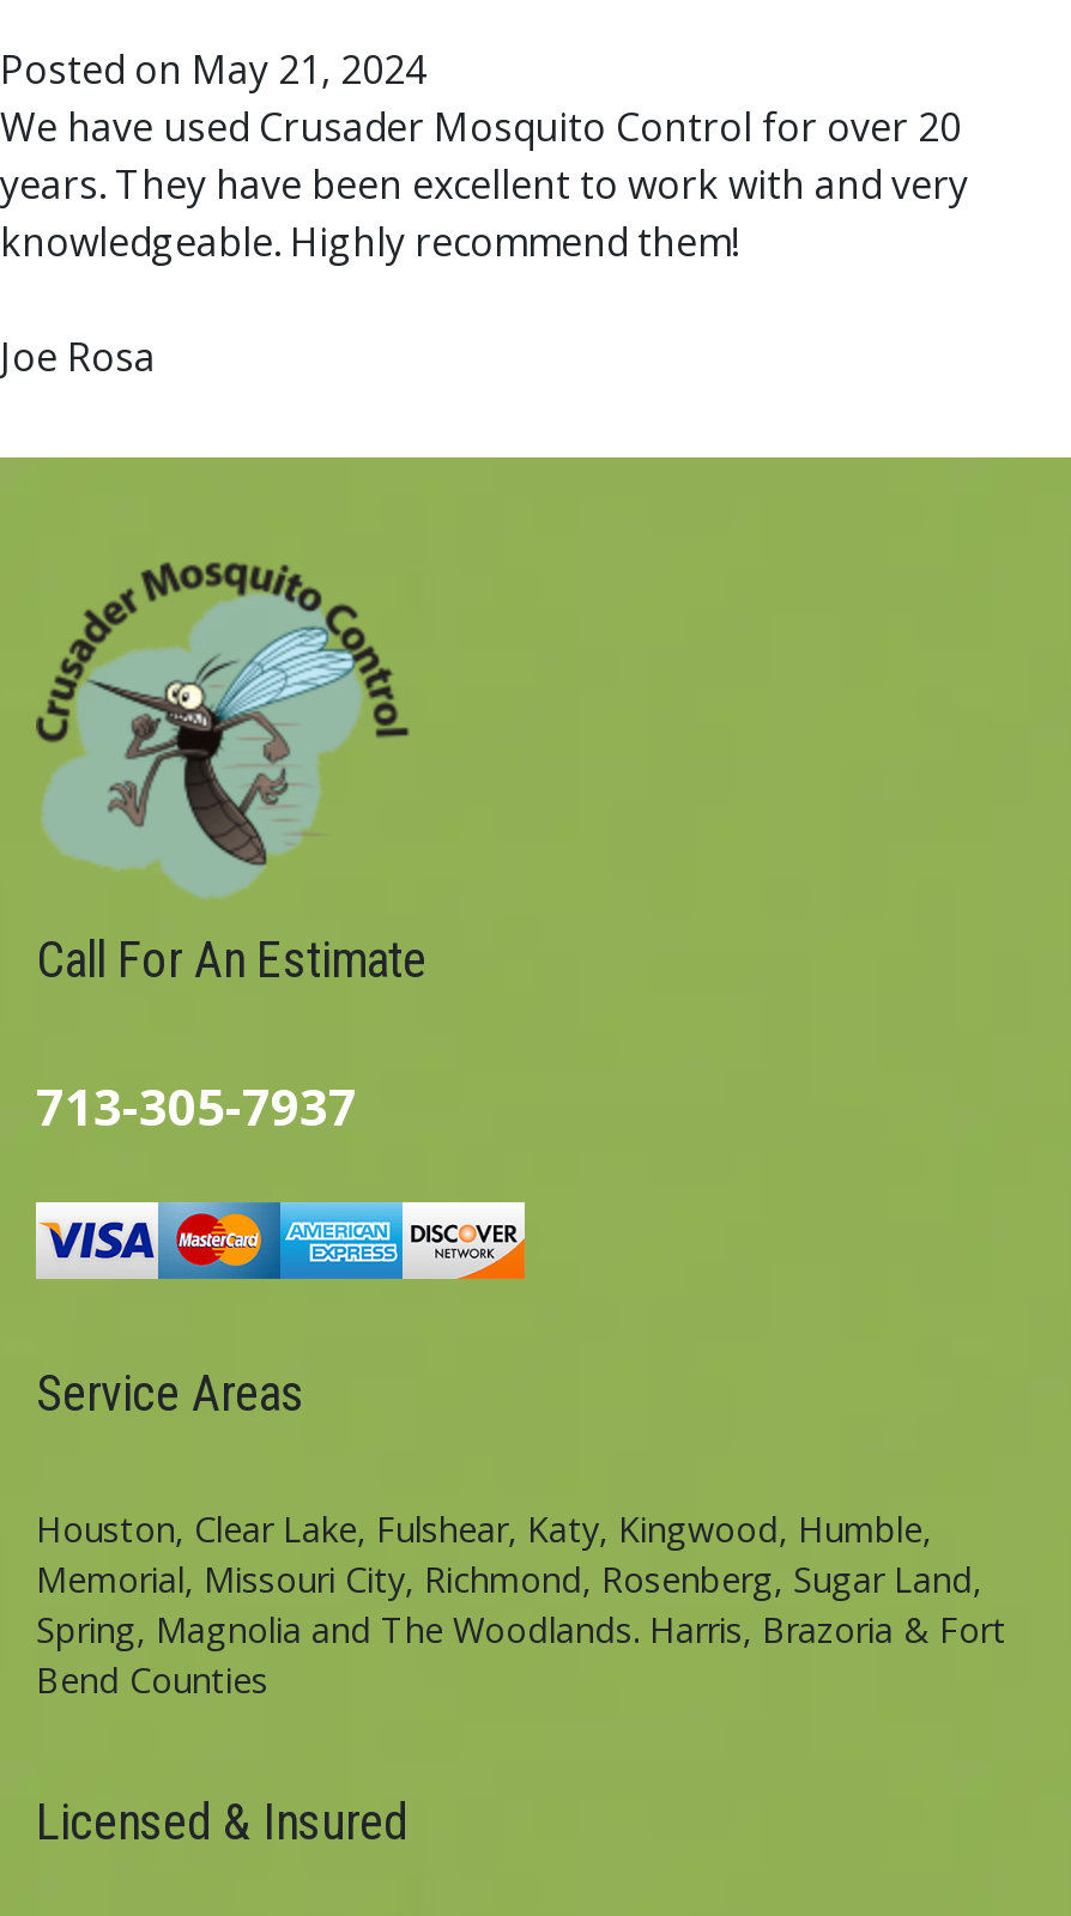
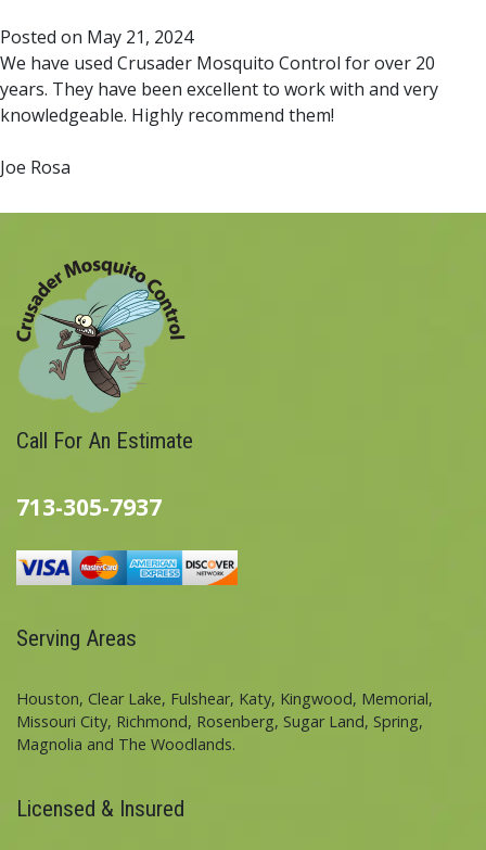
[36,1366,304,1424] Service Areas -> [16,625,137,651] Serving Areas
[36,1506,1006,1703] Houston, Clear Lake, Fulshear, Katy, Kingwood, Humble, | Memorial, Missouri City, Richmond, Rosenberg, Sugar Land, | Spring, Magnolia and The Woodlands. Harris, Brazoria & Fort | Bend Counties -> [16,688,433,755] Houston, Clear Lake, Fulshear, Katy, Kingwood, Memorial, | Missouri City, Richmond, Rosenberg, Sugar Land, Spring, | Magnolia and The Woodlands.

